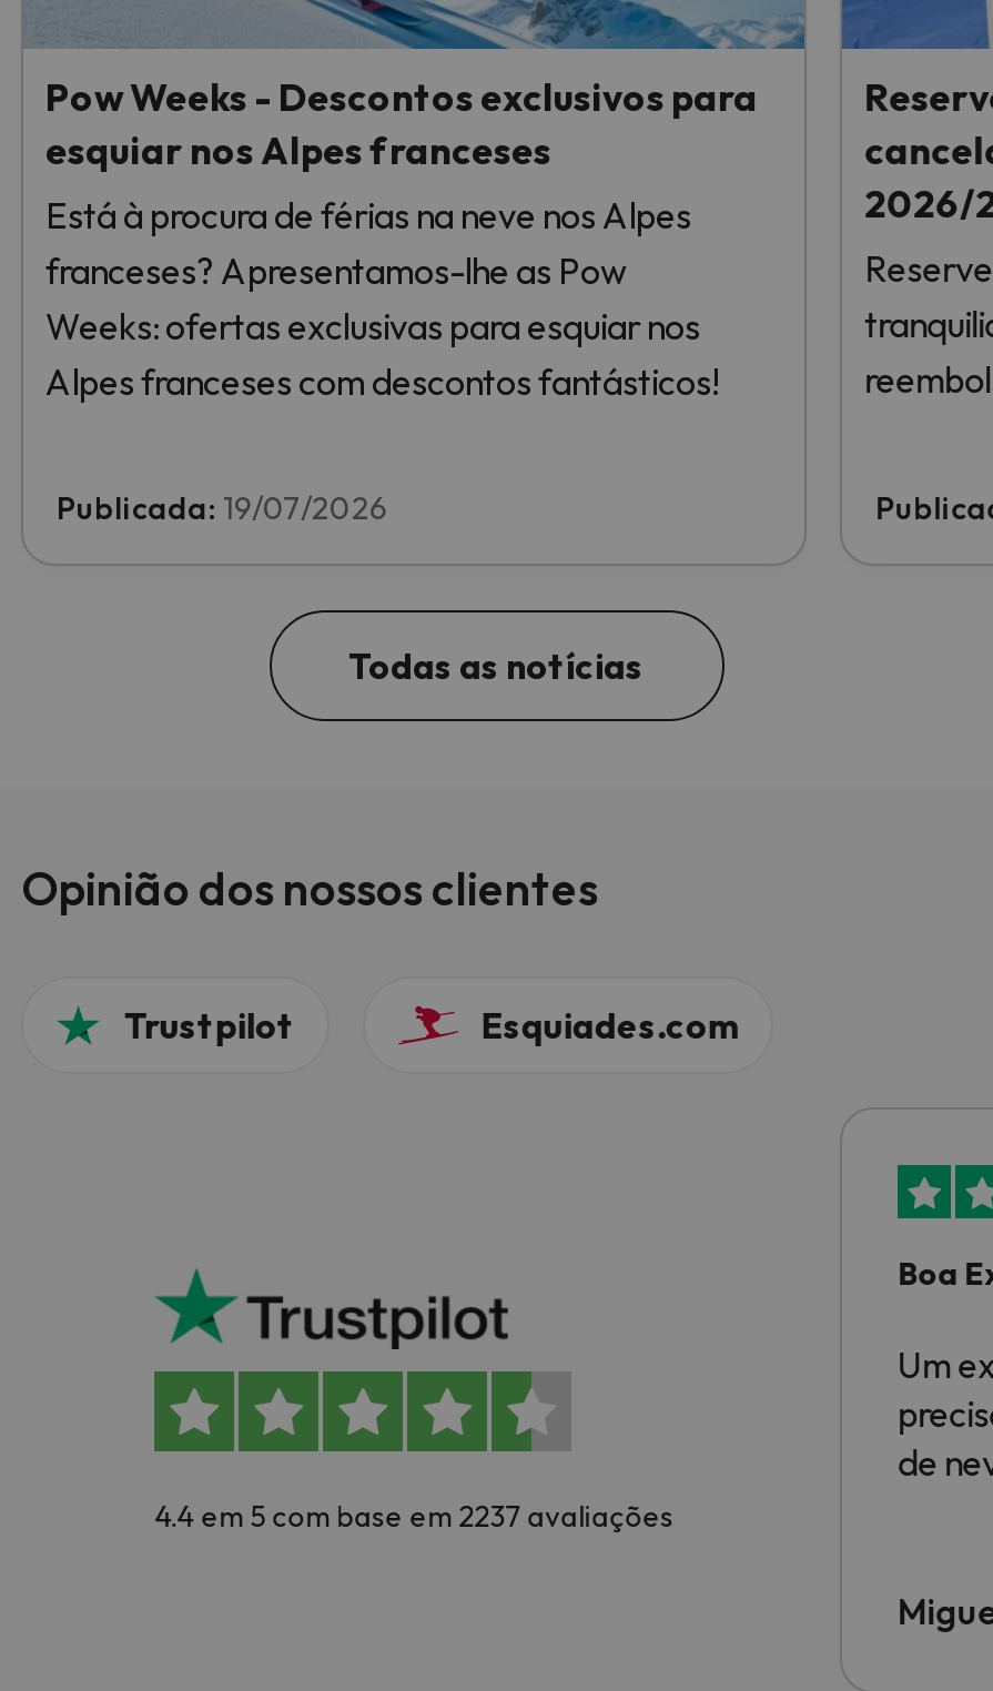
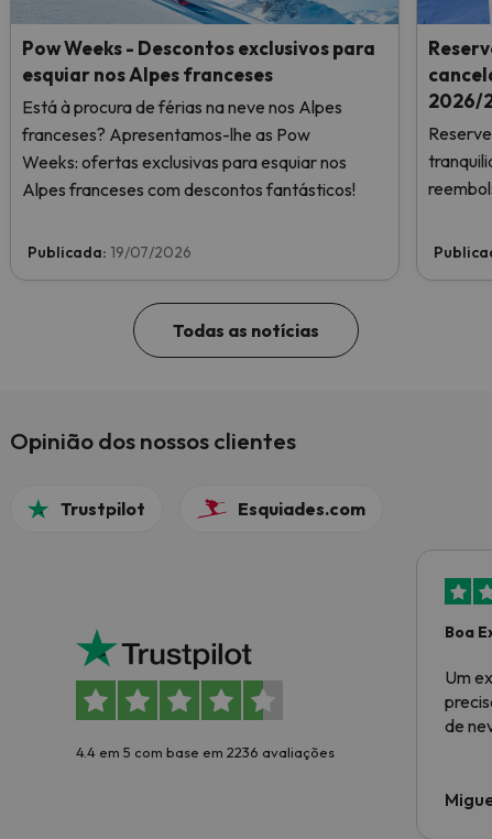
[154,1499,674,1534] 4.4 em 5 com base em 2237 avaliações -> [76,744,334,761] 4.4 em 5 com base em 2236 avaliações

